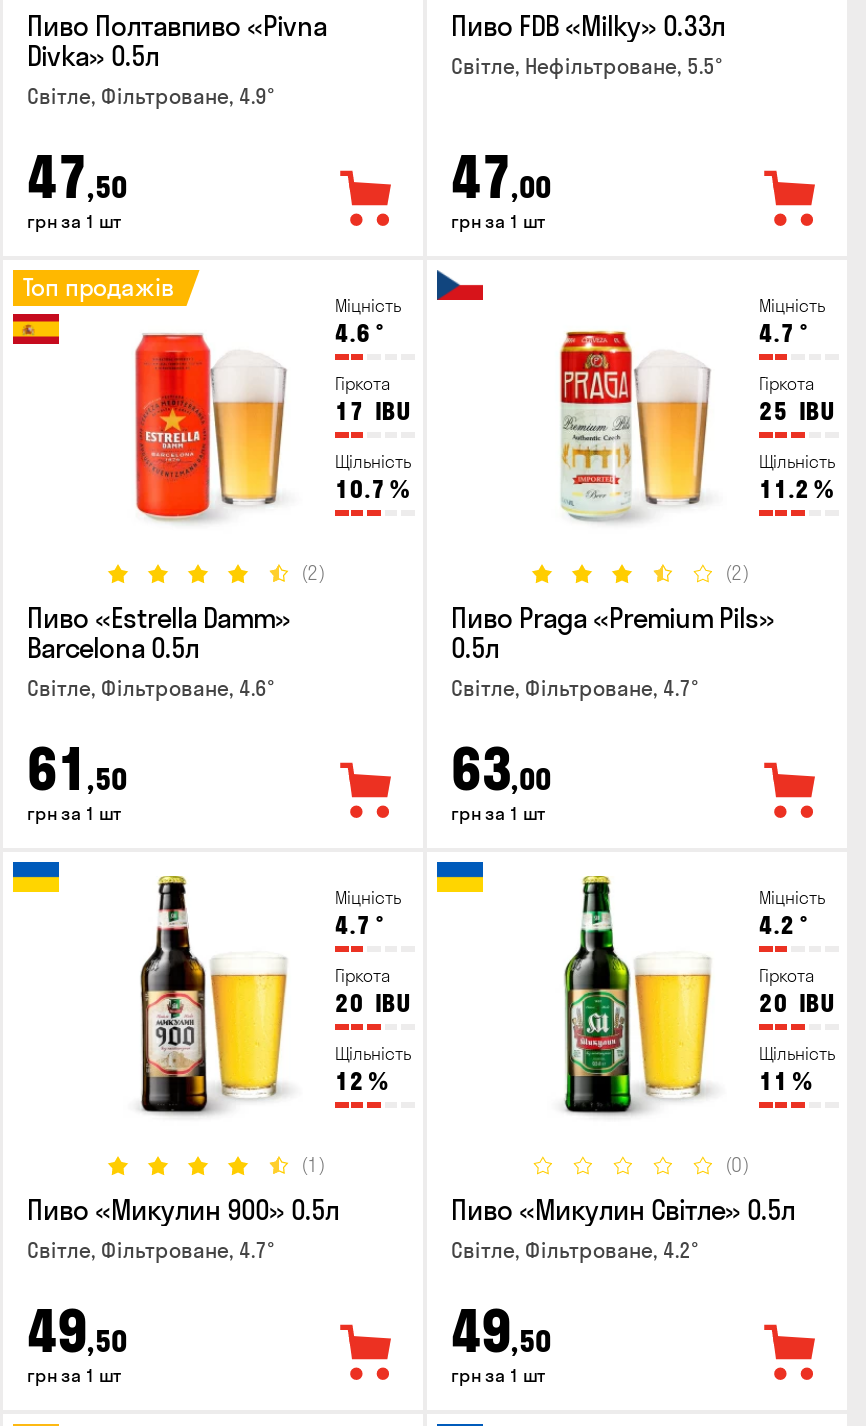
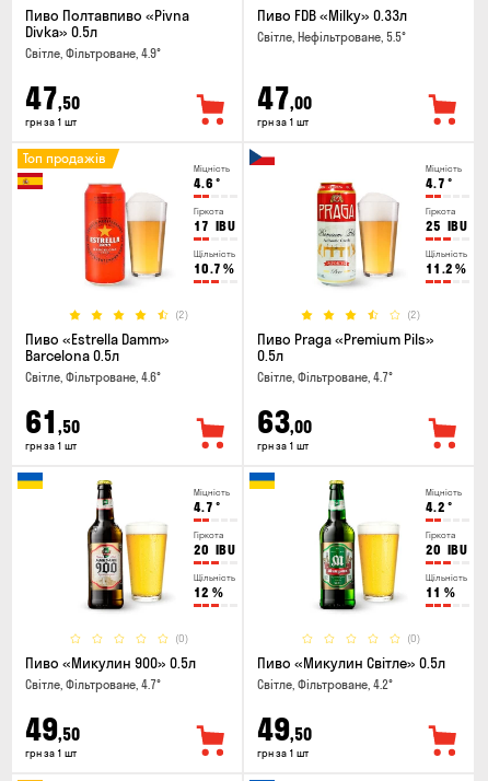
[301,1152,325,1178] (1) -> [175,631,188,645] (0)

